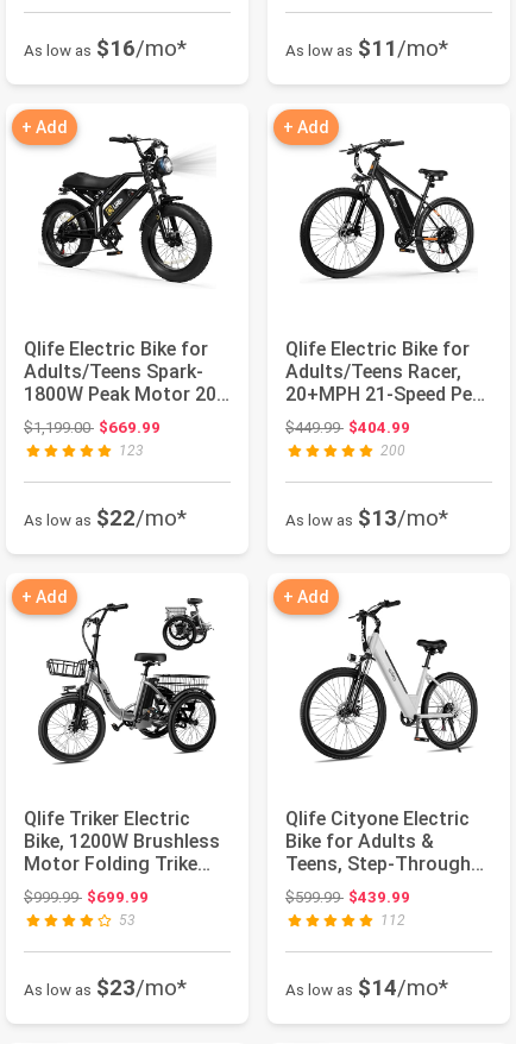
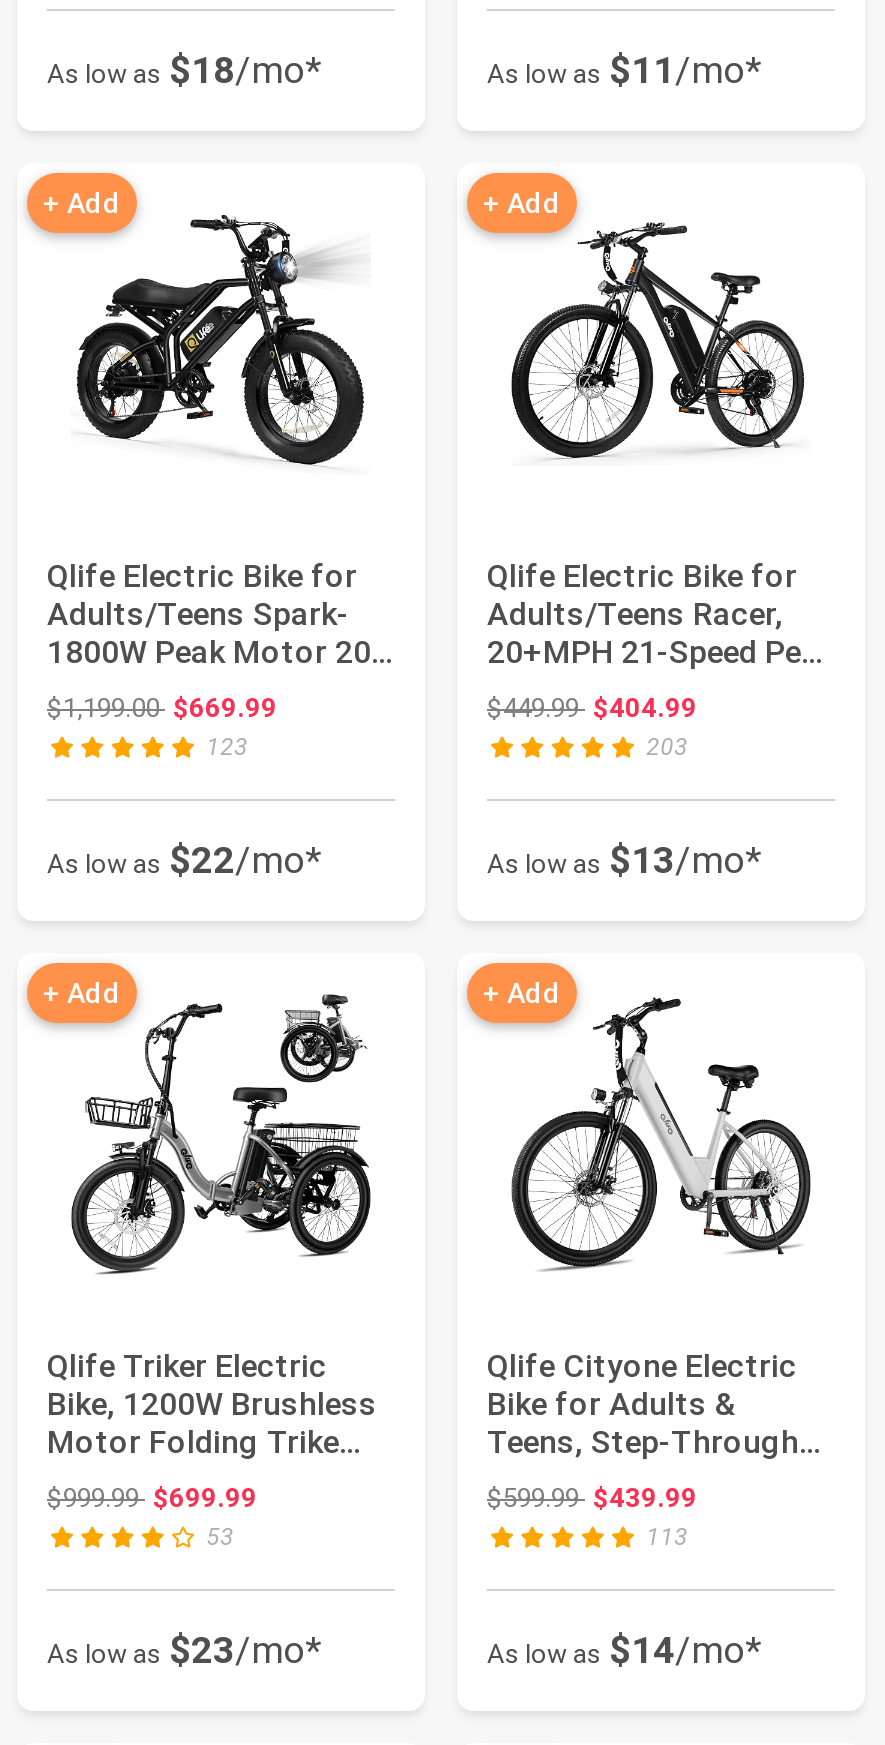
[24,36,187,62] As low as $16/mo* -> [47,49,321,93] As low as $18/mo*
[380,442,405,459] 200 -> [646,733,688,761] 203
[380,912,405,929] 112 -> [646,1523,688,1551] 113

